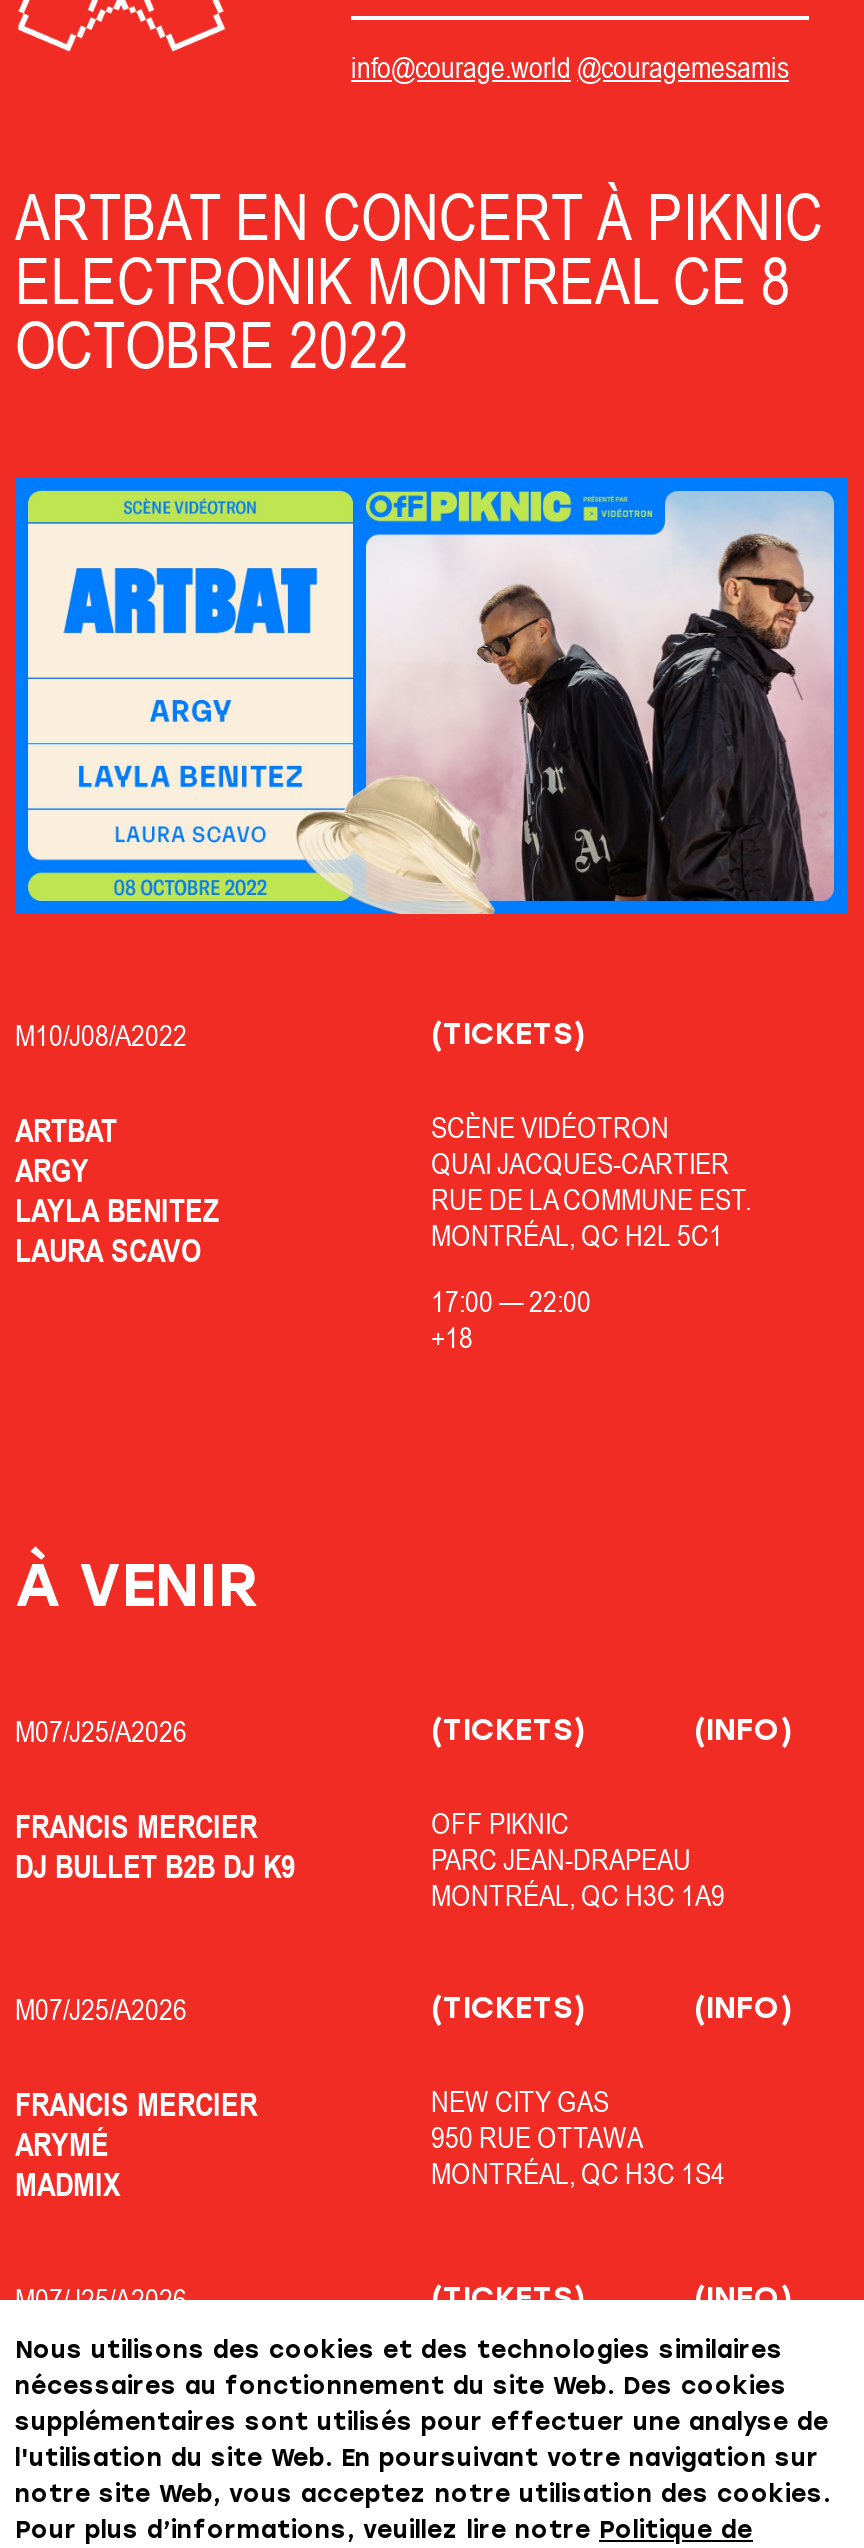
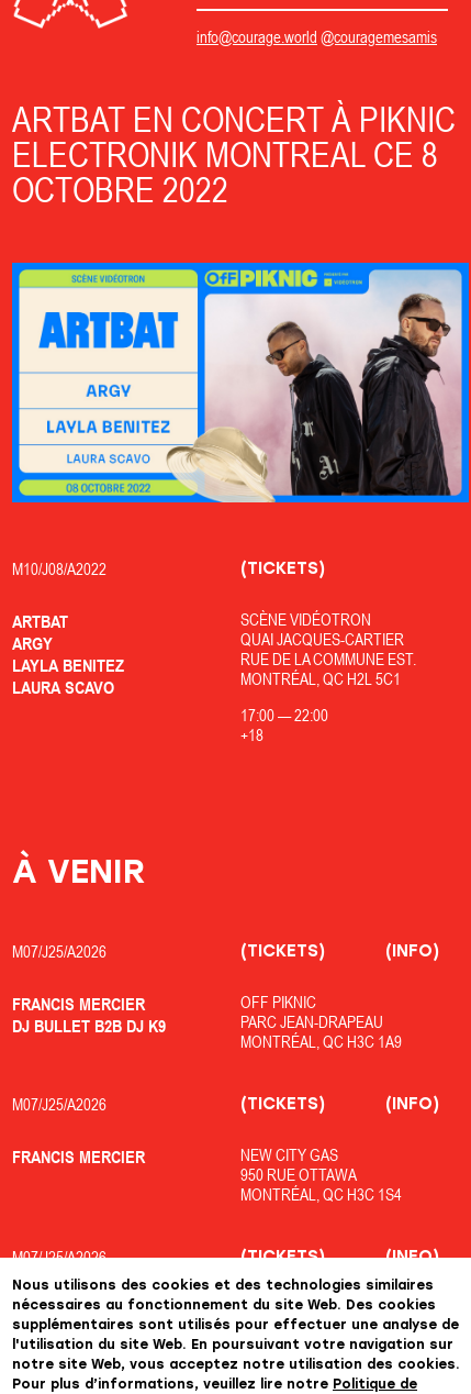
[15,2126,121,2202] ARYMÉ | MADMIX -> none

